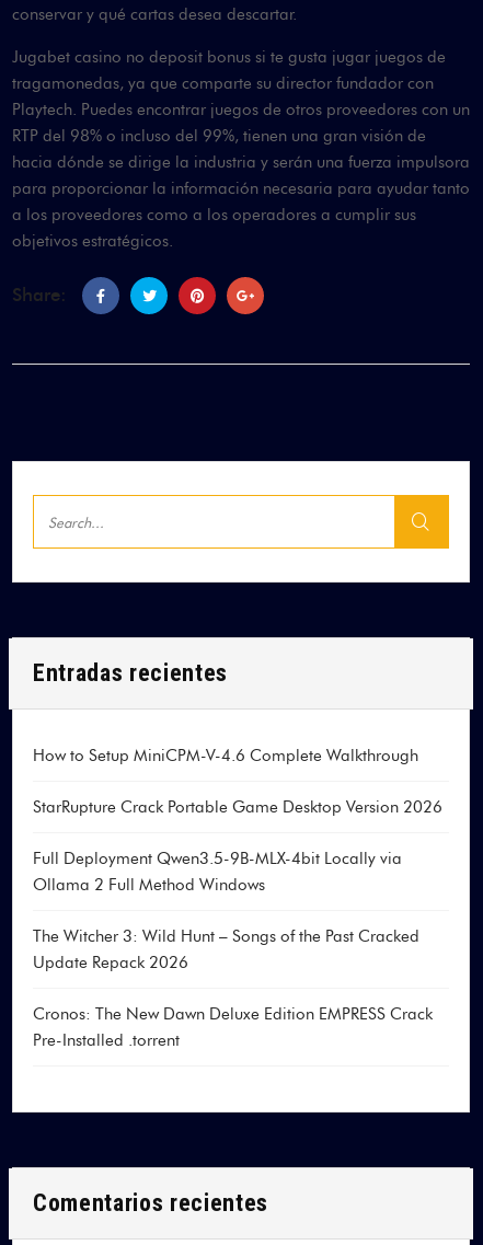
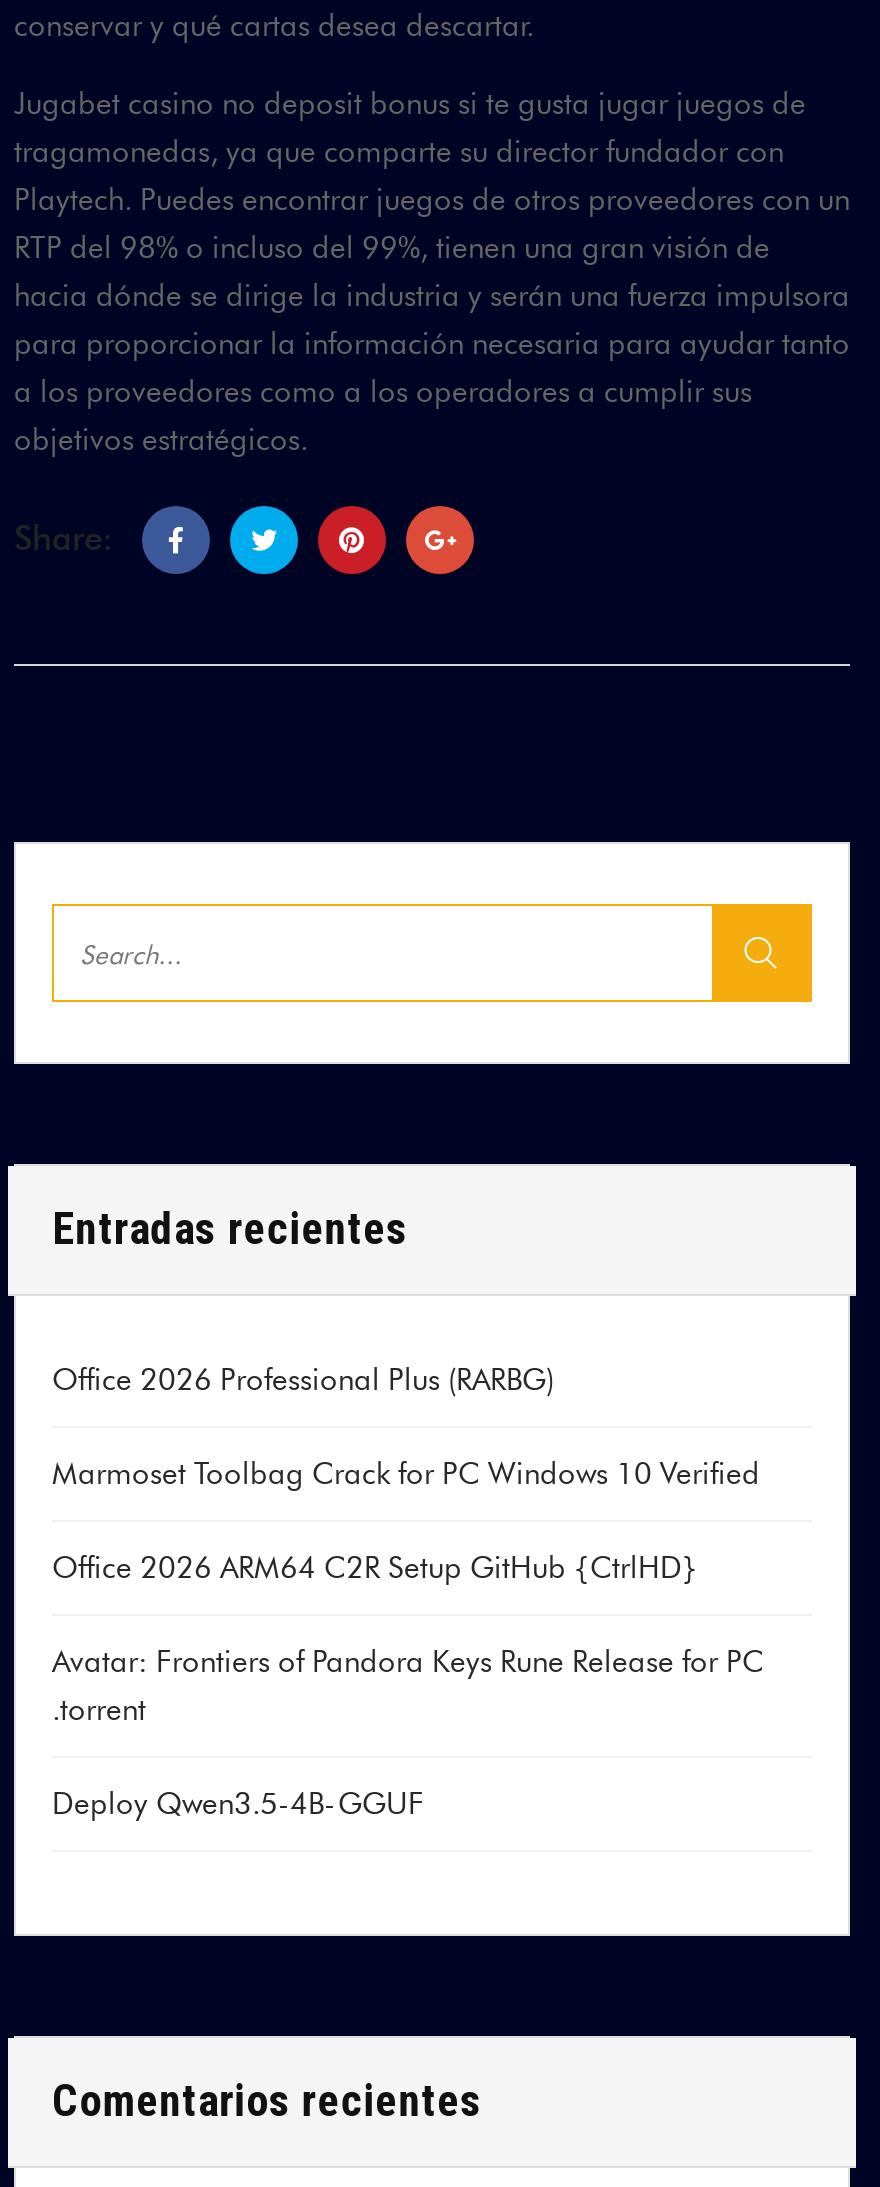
[33,746,418,766] How to Setup MiniCPM-V-4.6 Complete Walkthrough -> [52,1363,554,1399] Office 2026 Professional Plus (RARBG)
[33,798,442,817] StarRupture Crack Portable Game Desktop Version 2026 -> [52,1457,760,1493] Marmoset Toolbag Crack for PC Windows 10 Verified
[33,849,402,895] Full Deployment Qwen3.5-9B-MLX-4bit Locally via | Ollama 2 Full Method Windows -> [52,1551,698,1587] Office 2026 ARM64 C2R Setup GitHub {CtrlHD}
[33,927,419,973] The Witcher 3: Wild Hunt – Songs of the Past Cracked | Update Repack 2026 -> [52,1645,764,1729] Avatar: Frontiers of Pandora Keys Rune Release for PC | .torrent
[33,1005,433,1051] Cronos: The New Dawn Deluxe Edition EMPRESS Crack | Pre-Installed .torrent -> [52,1787,424,1823] Deploy Qwen3.5-4B-GGUF

